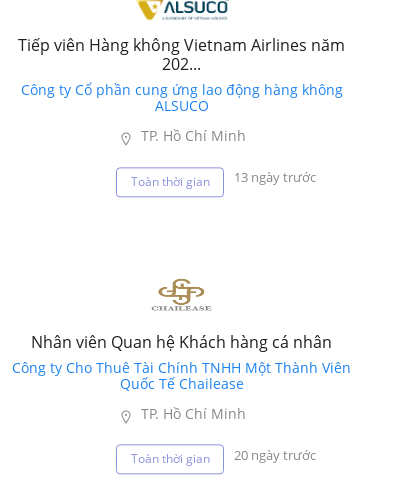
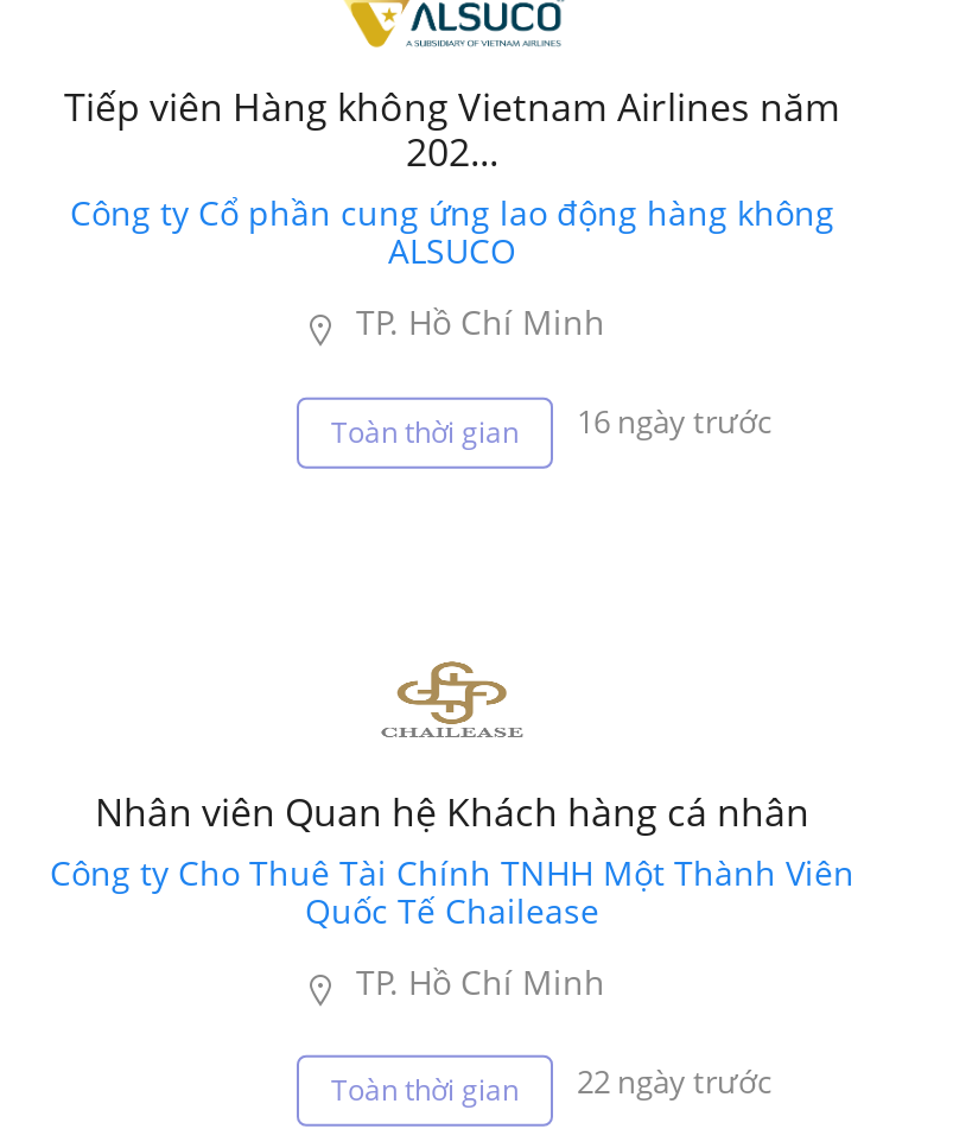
[130,168,316,190] Toàn thời gian 13 ngày trước -> [331,399,771,451] Toàn thời gian 16 ngày trước
[130,446,316,468] Toàn thời gian 20 ngày trước -> [331,1059,771,1110] Toàn thời gian 22 ngày trước

